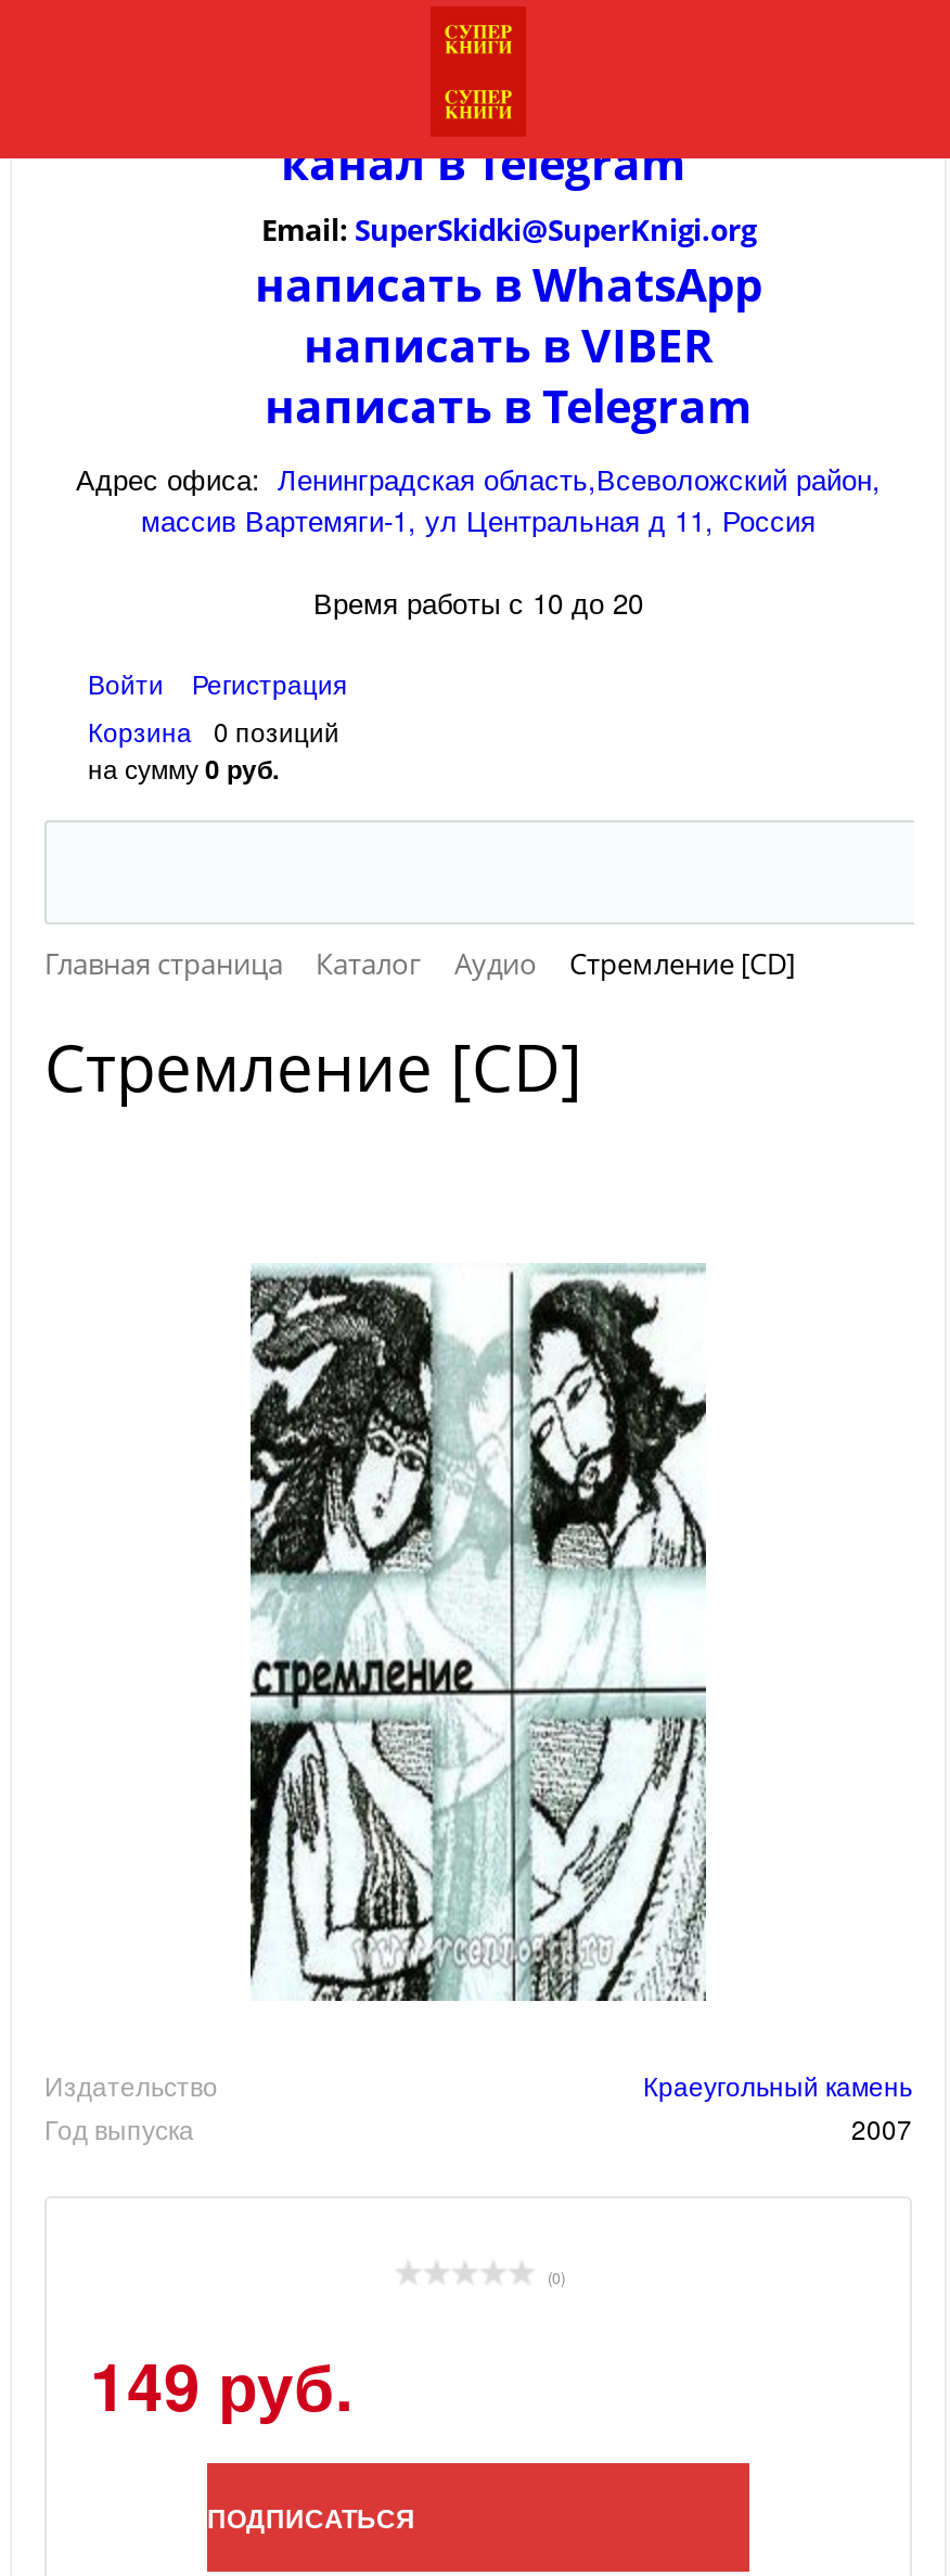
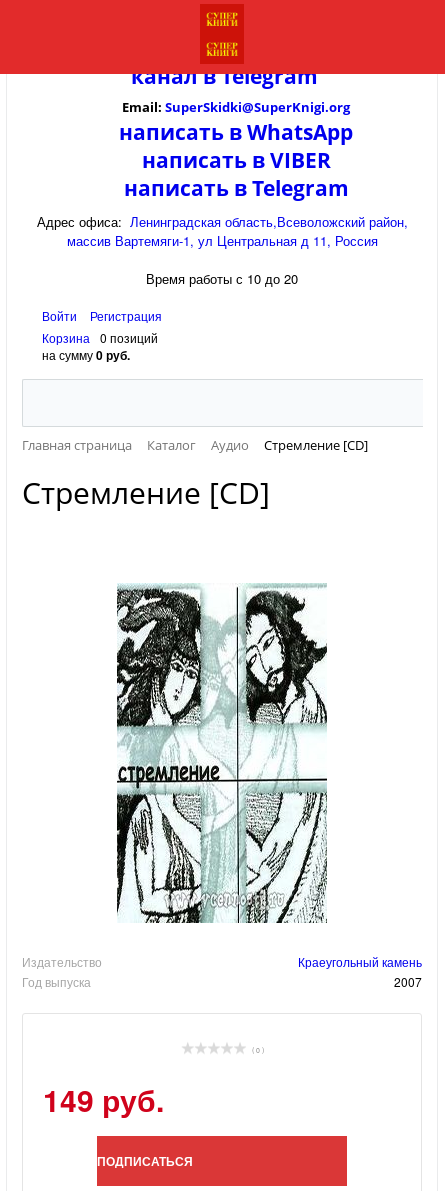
[548,2267,565,2289] (0) -> [252,1046,264,1056] ( 0 )

